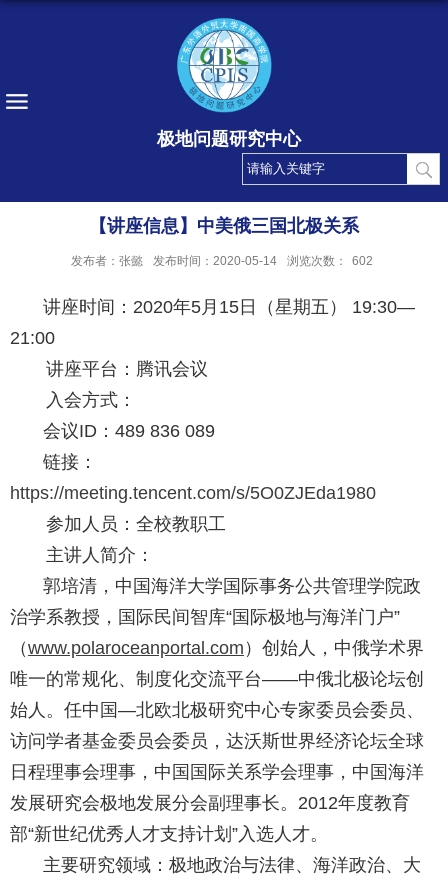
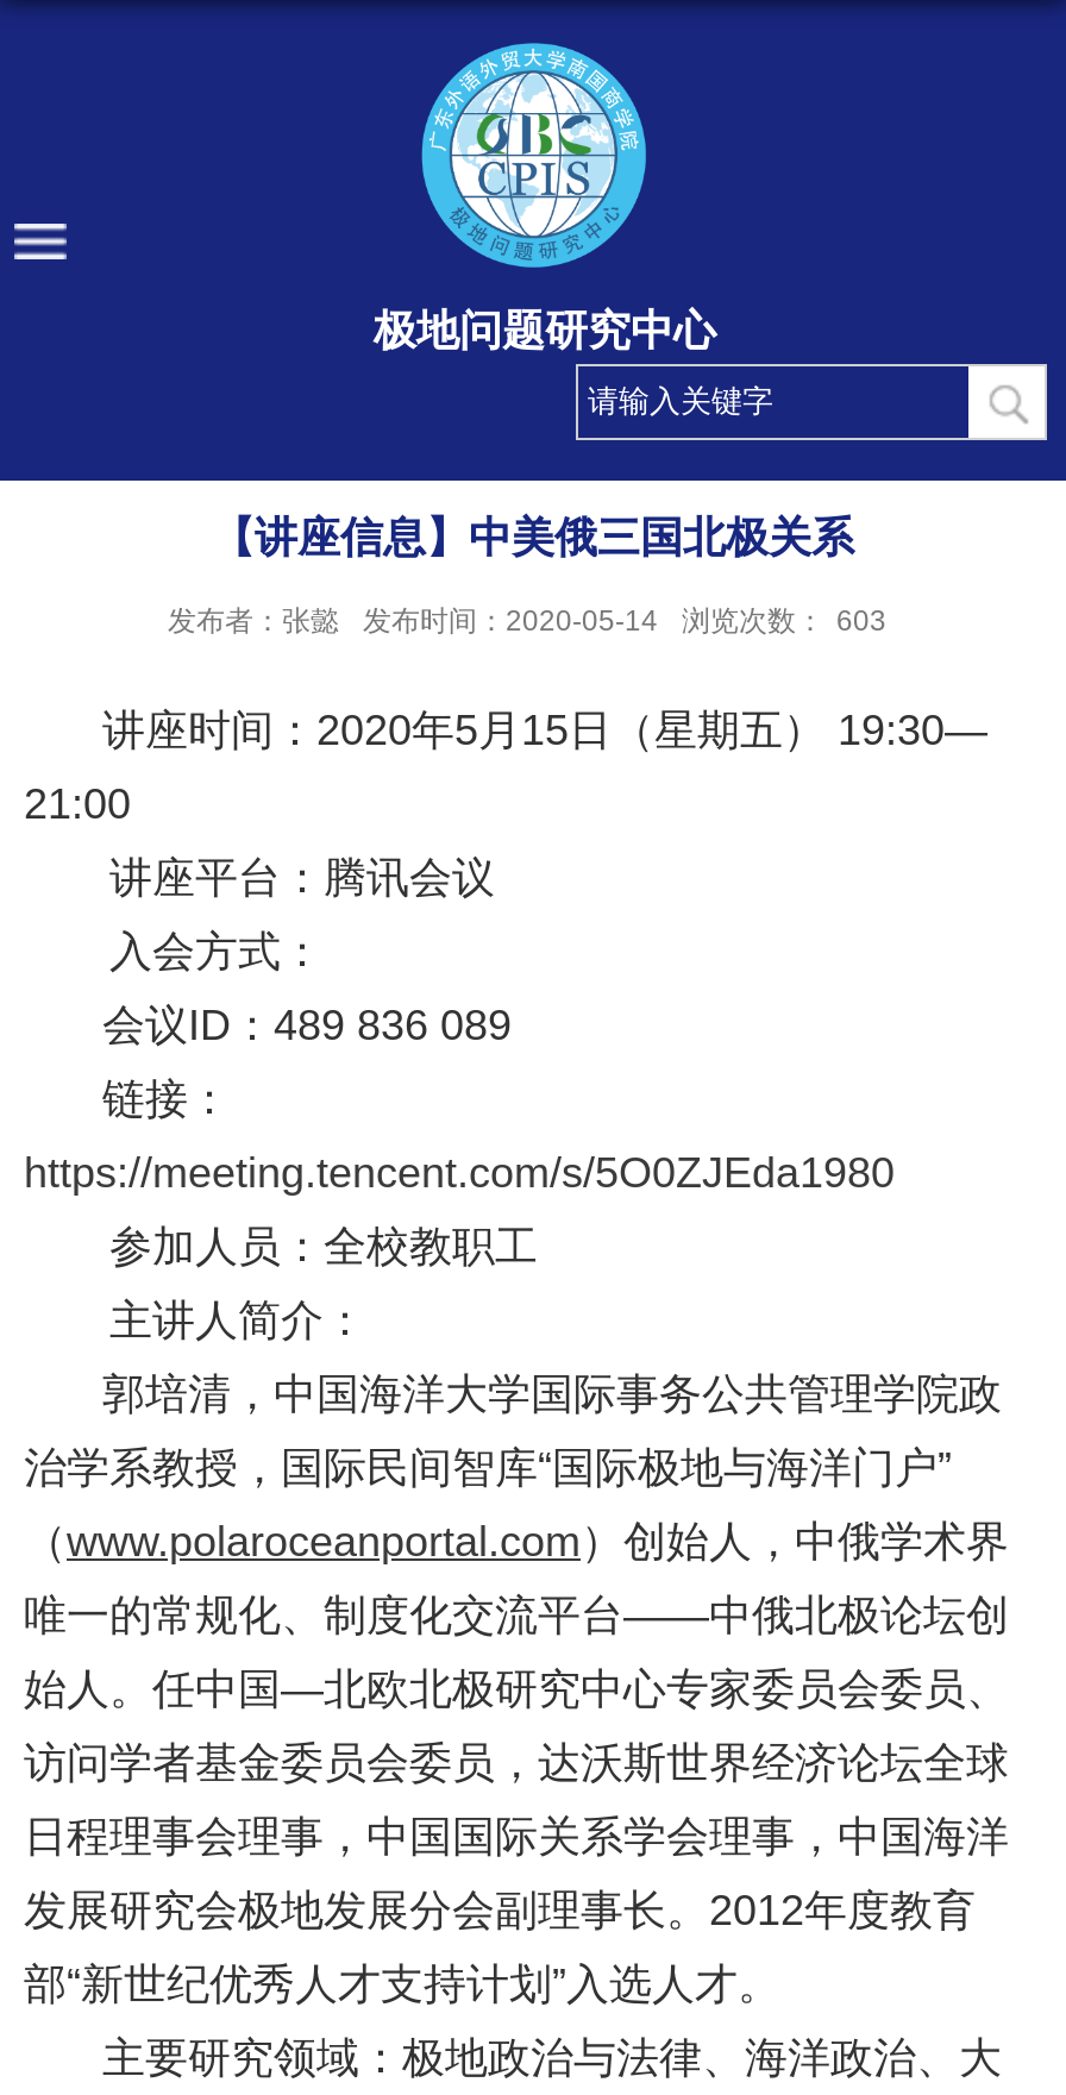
[70,254,372,268] 发布者：张懿 发布时间：2020-05-14 浏览次数： 602 -> [168,604,886,638] 发布者：张懿 发布时间：2020-05-14 浏览次数： 603

